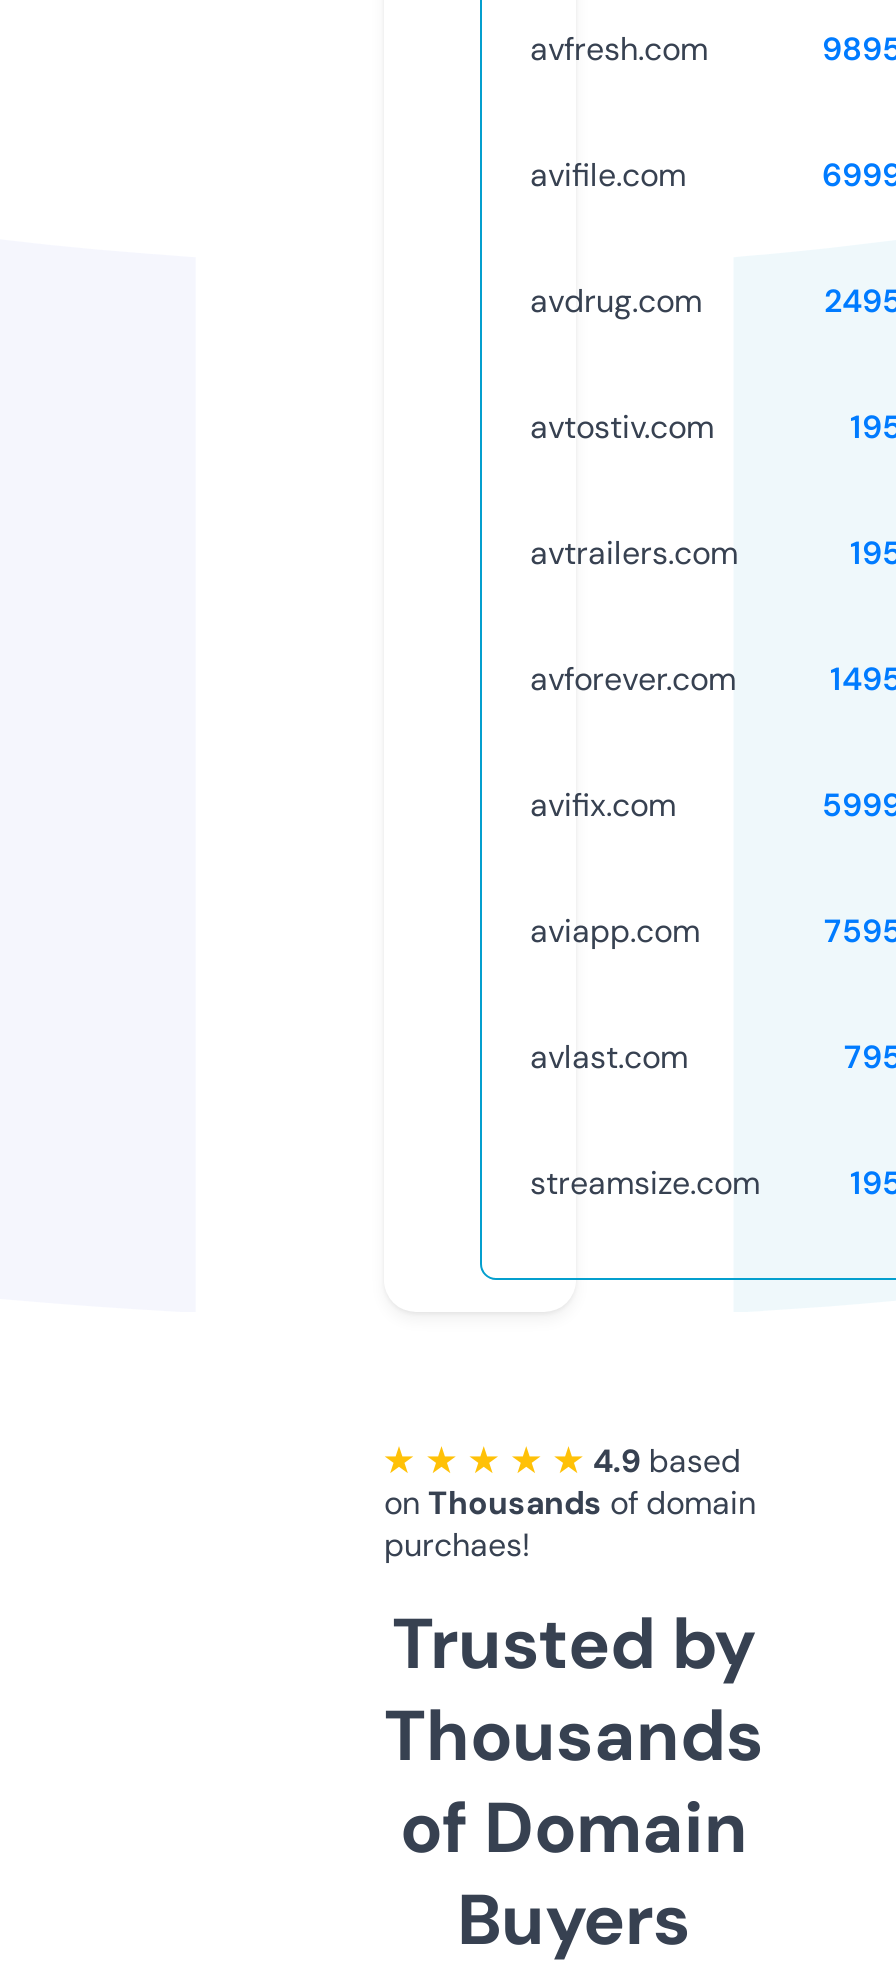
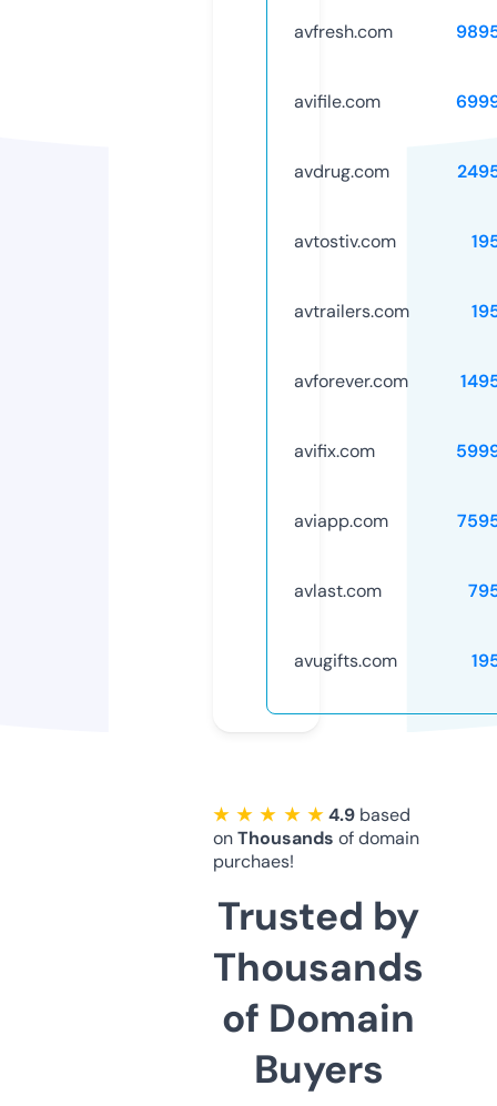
[530,1162,760,1204] streamsize.com -> [294,649,397,672] avugifts.com

